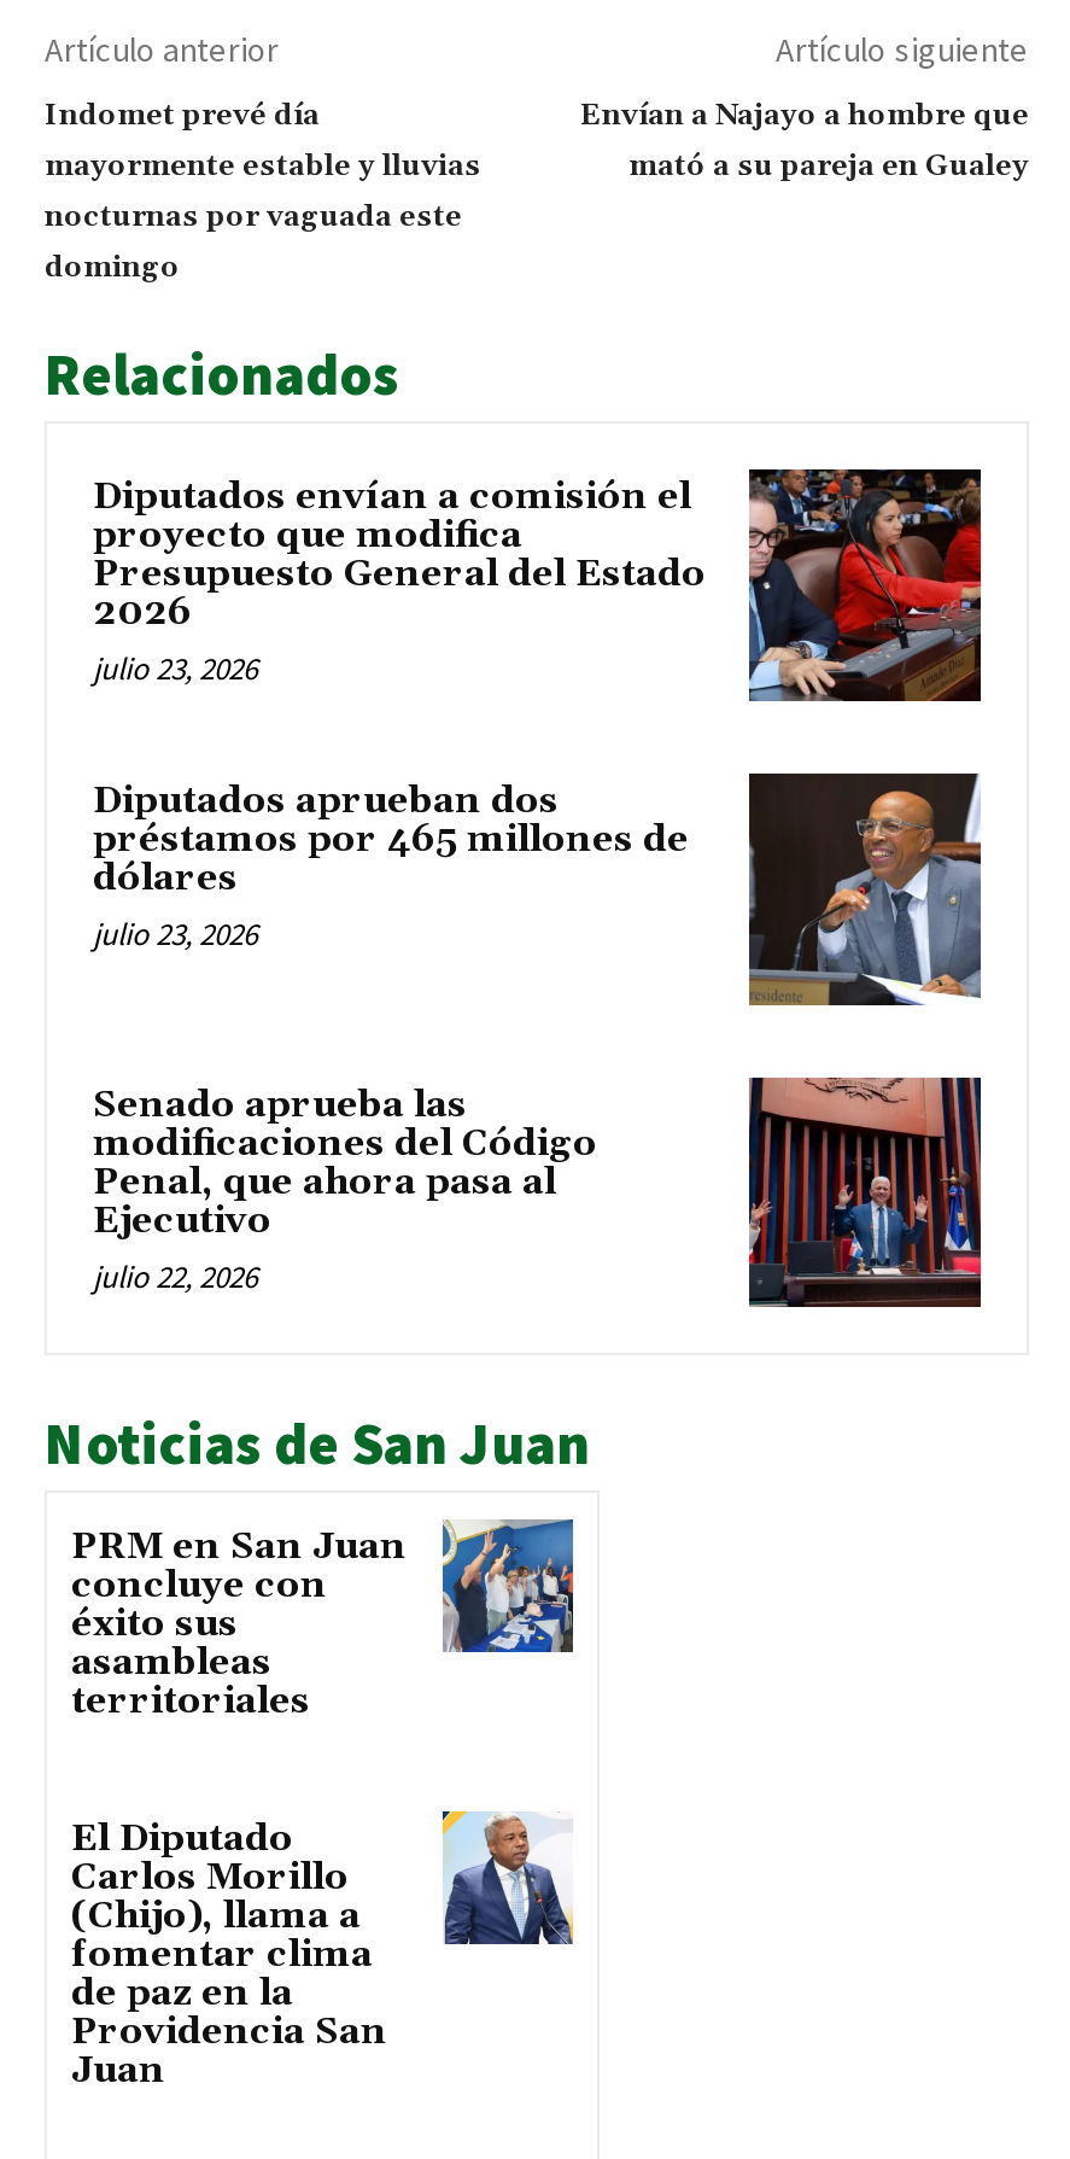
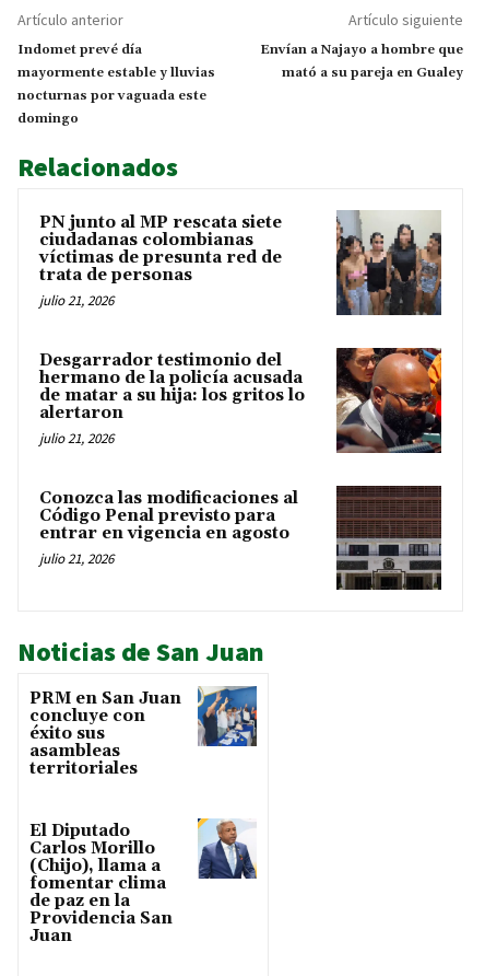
[93,475,706,690] Diputados envían a comisión el | proyecto que modifica | Presupuesto General del Estado | 2026 | julio 23, 2026 -> [39,213,282,310] PN junto al MP rescata siete | ciudadanas colombianas | víctimas de presunta red de | trata de personas | julio 21, 2026
[747,467,983,704] [image] -> [335,210,442,316] [image]
[93,771,983,1008] [image] | Diputados aprueban dos | préstamos por 465 millones de | dólares | julio 23, 2026 -> [39,347,442,454] [image] | Desgarrador testimonio del | hermano de la policía acusada | de matar a su hija: los gritos lo | alertaron | julio 21, 2026
[93,1082,597,1297] Senado aprueba las | modificaciones del Código | Penal, que ahora pasa al | Ejecutivo | julio 22, 2026 -> [39,488,298,568] Conozca las modificaciones al | Código Penal previsto para | entrar en vigencia en agosto | julio 21, 2026
[747,1075,983,1307] [image] -> [335,485,442,591] [image]

